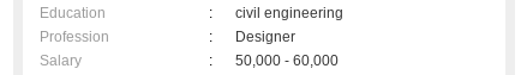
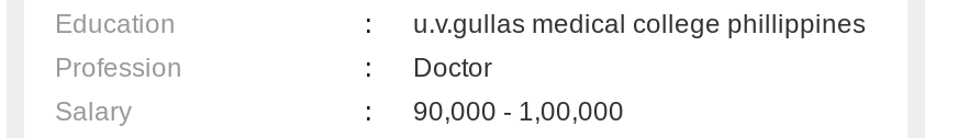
[235,5,343,22] civil engineering -> [413,9,866,40] u.v.gullas medical college phillippines
[235,29,295,46] Designer -> [413,53,492,84] Doctor
[235,53,346,69] 50,000 - 60,000 -> [413,97,637,128] 90,000 - 1,00,000

